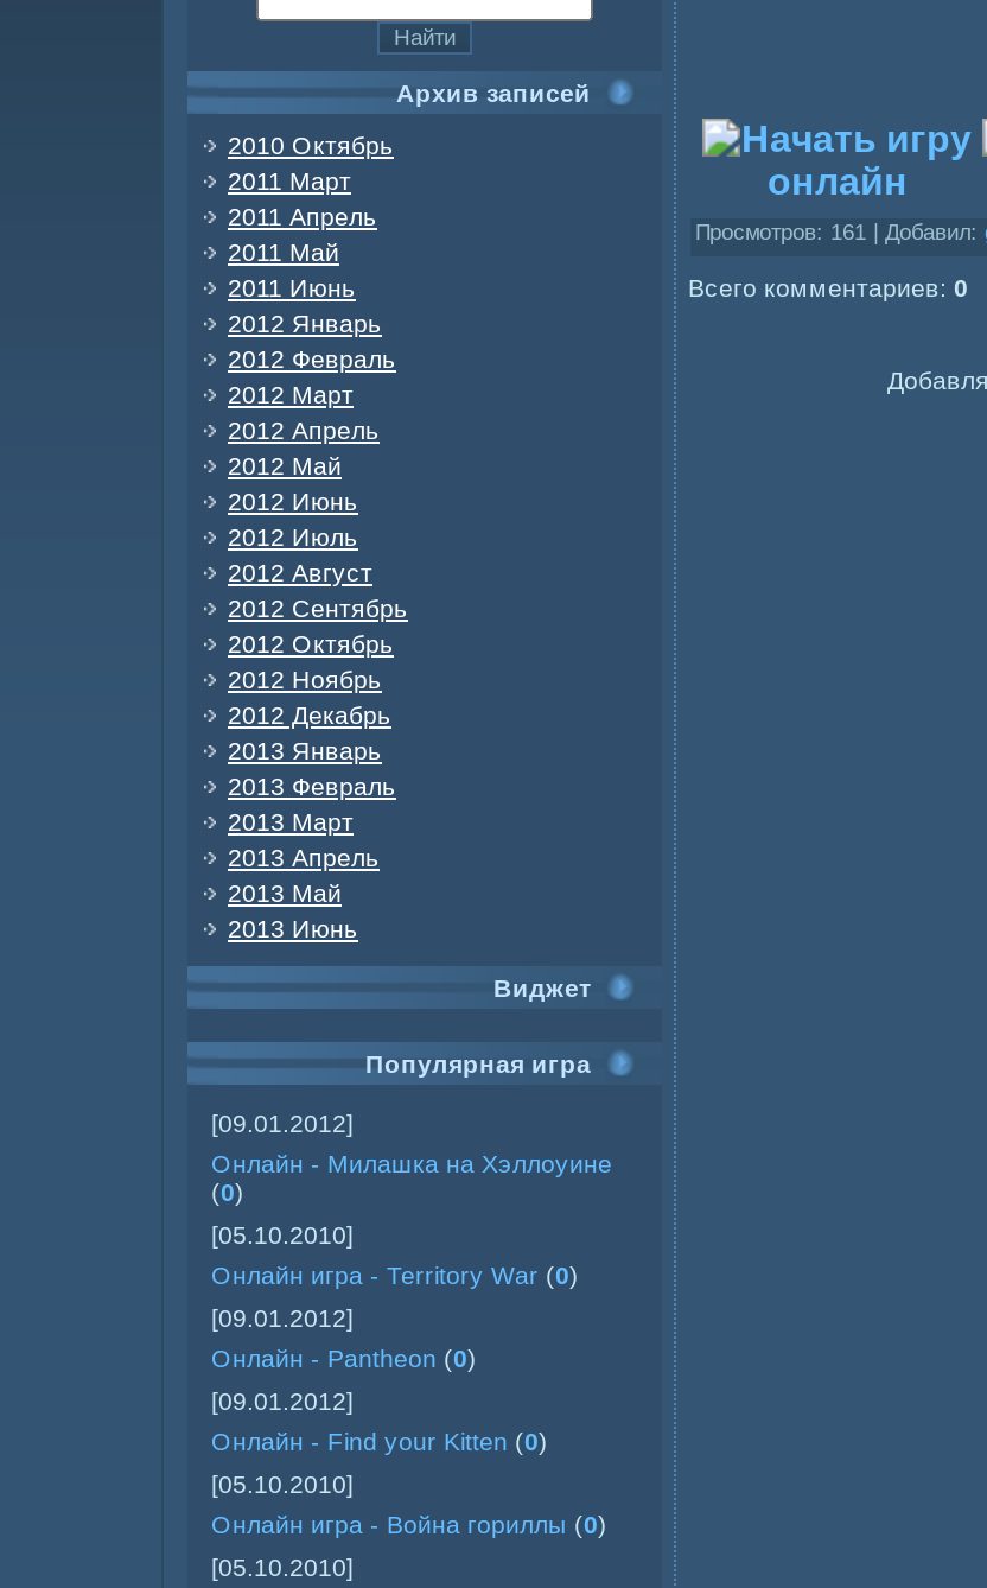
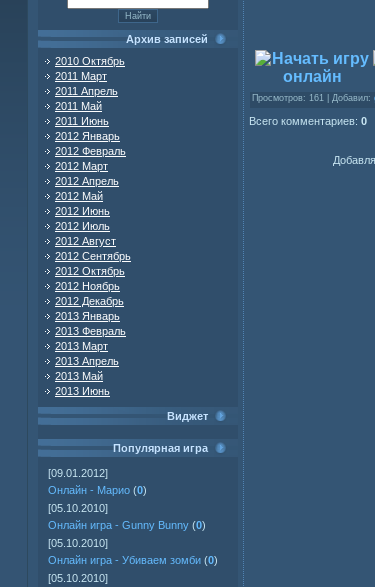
[211,1149,612,1206] Онлайн - Милашка на Хэллоуине | (0) -> [48,484,147,496] Онлайн - Марио (0)
[211,1260,579,1455] Онлайн игра - Territory War (0) | [09.01.2012] | Онлайн - Pantheon (0) | [09.01.2012] | Онлайн - Find your Kitten (0) -> [48,519,206,531] Онлайн игра - Gunny Bunny (0)
[211,1510,607,1538] Онлайн игра - Война гориллы (0) -> [48,554,218,566] Онлайн игра - Убиваем зомби (0)

